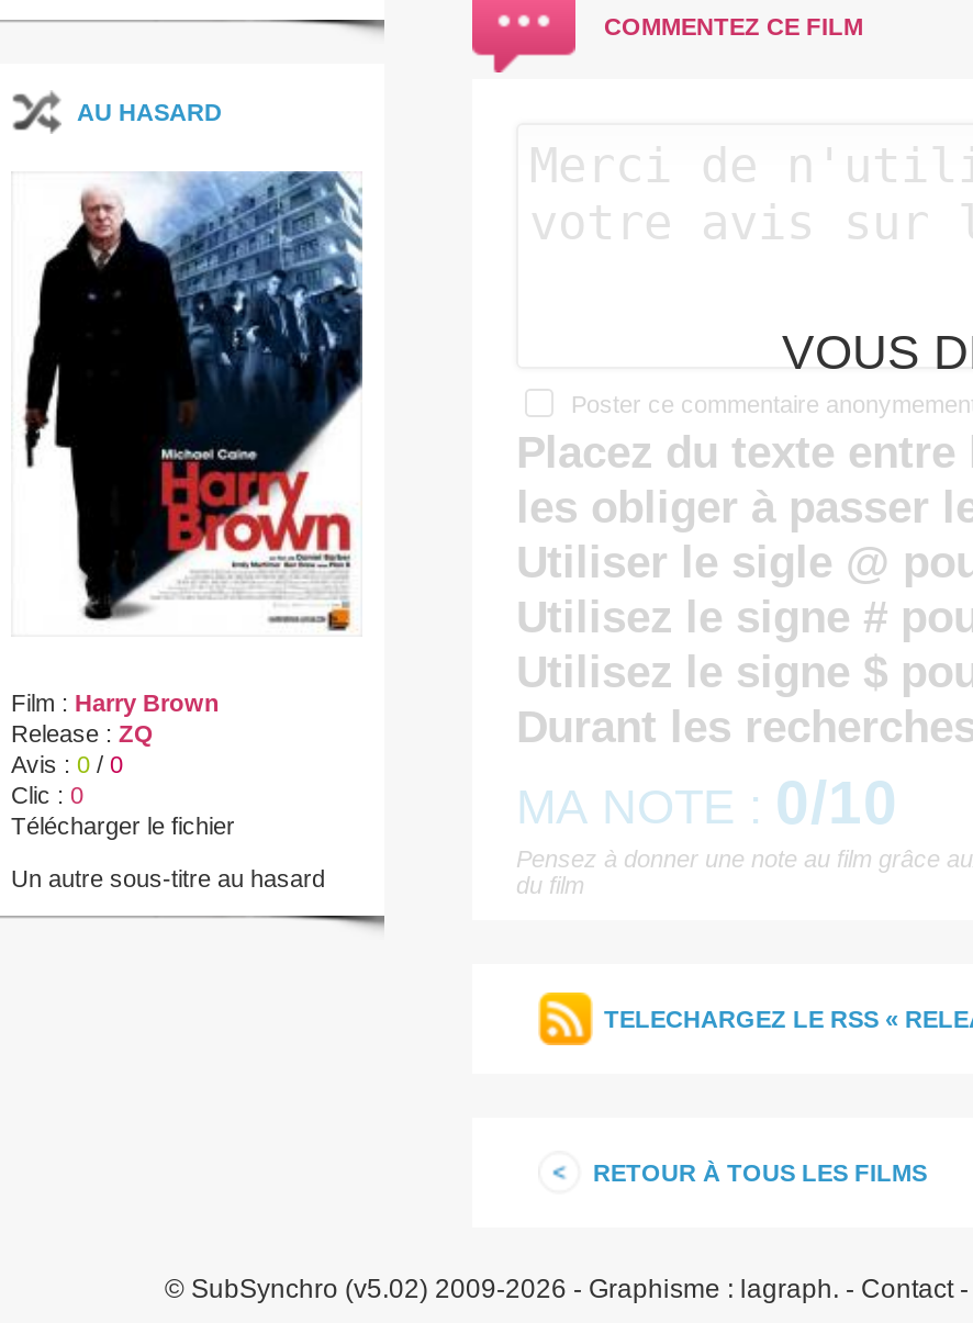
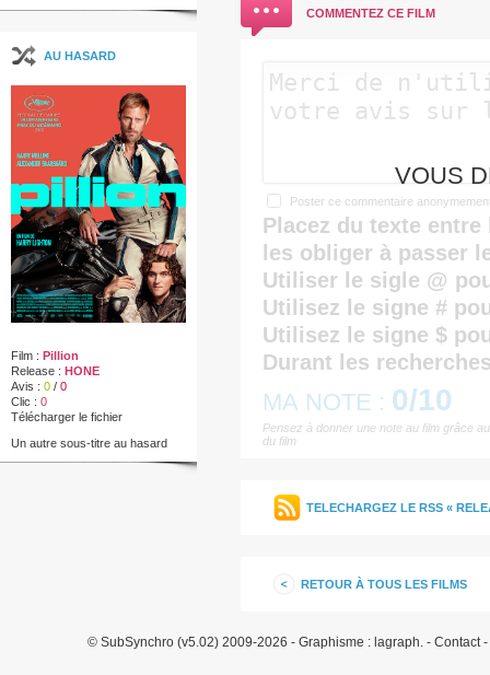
[11,169,365,747] [image] | Film : Harry Brown | Release : ZQ -> [10,84,187,377] [image] | Film : Pillion | Release : HONE

